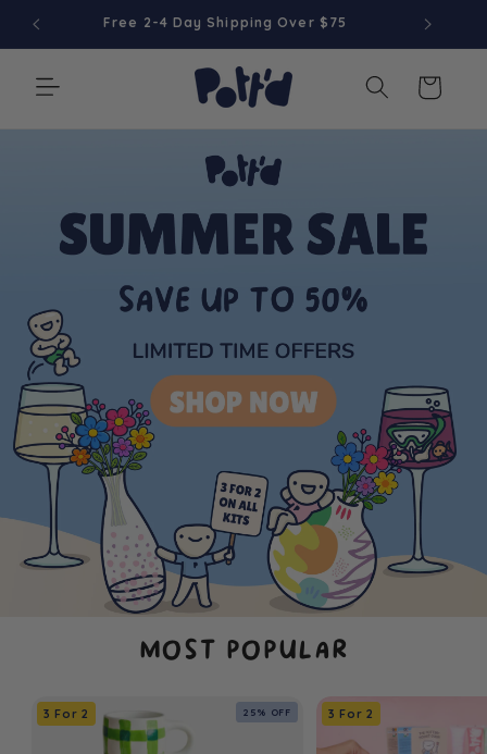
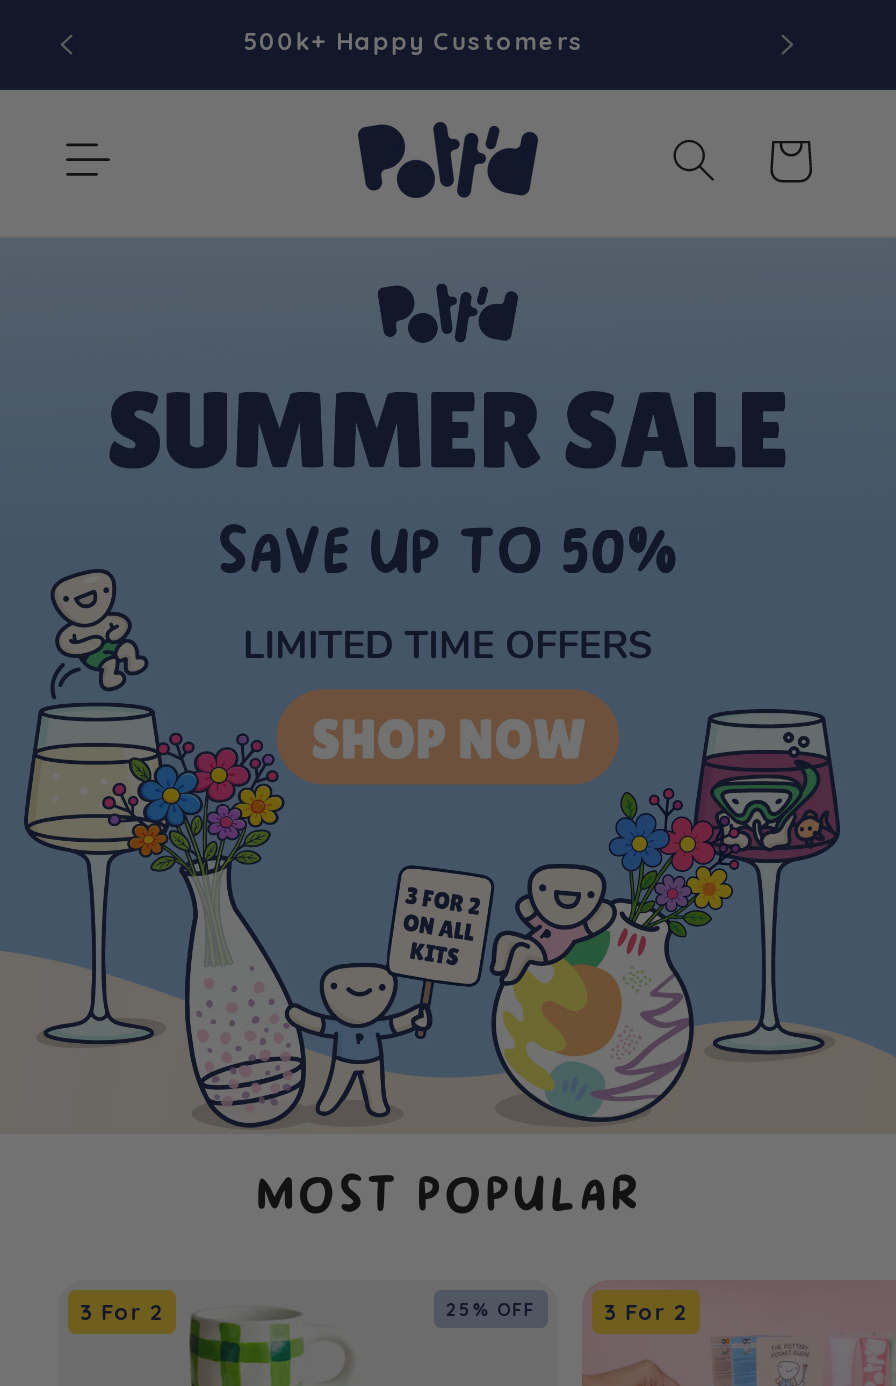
[103,14,347,31] Free 2-4 Day Shipping Over $75 -> [243,26,585,56] 500k+ Happy Customers

